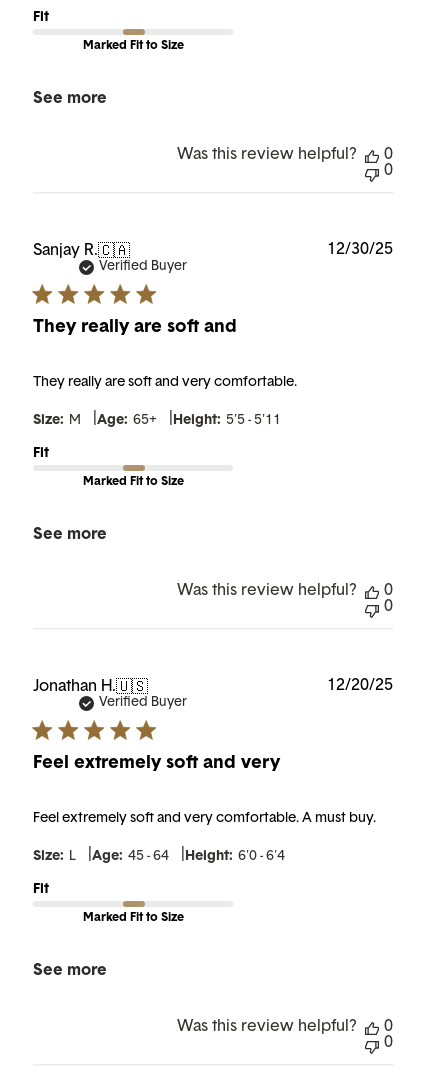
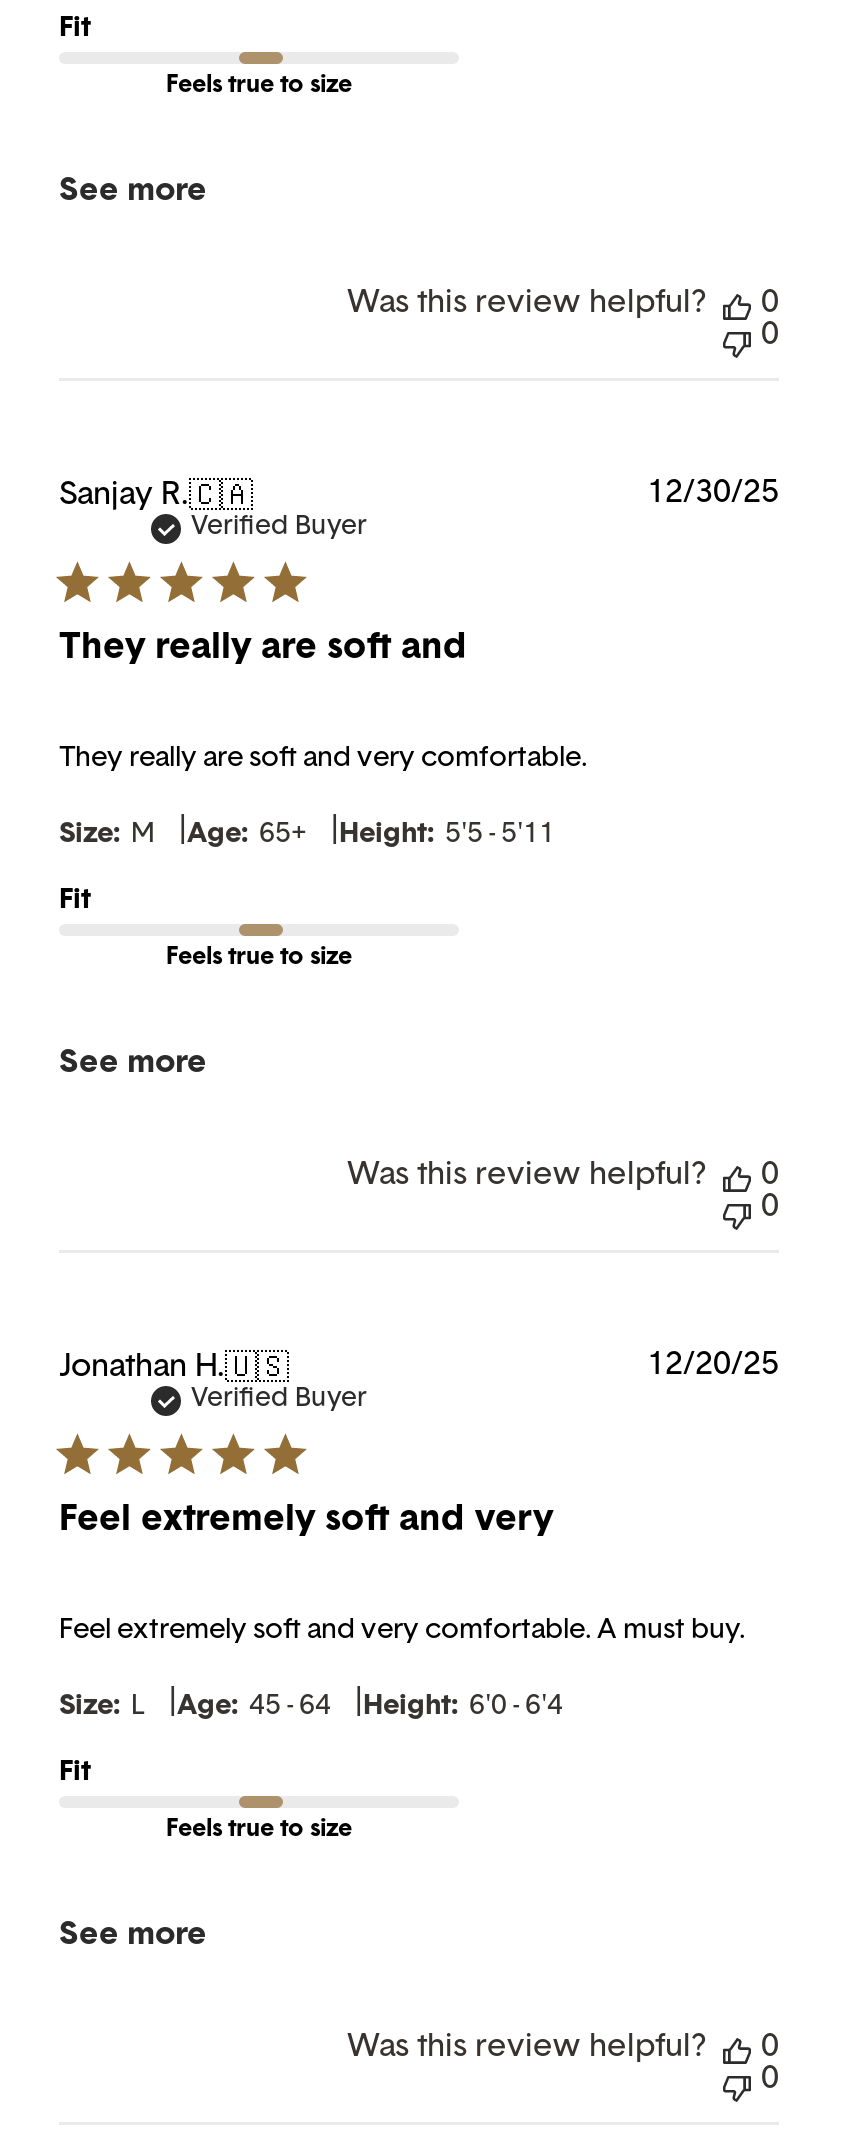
[82,40,183,52] Marked Fit to Size -> [166,73,352,97] Feels true to size
[82,476,183,488] Marked Fit to Size -> [166,945,352,969] Feels true to size
[82,912,183,924] Marked Fit to Size -> [166,1817,352,1841] Feels true to size

